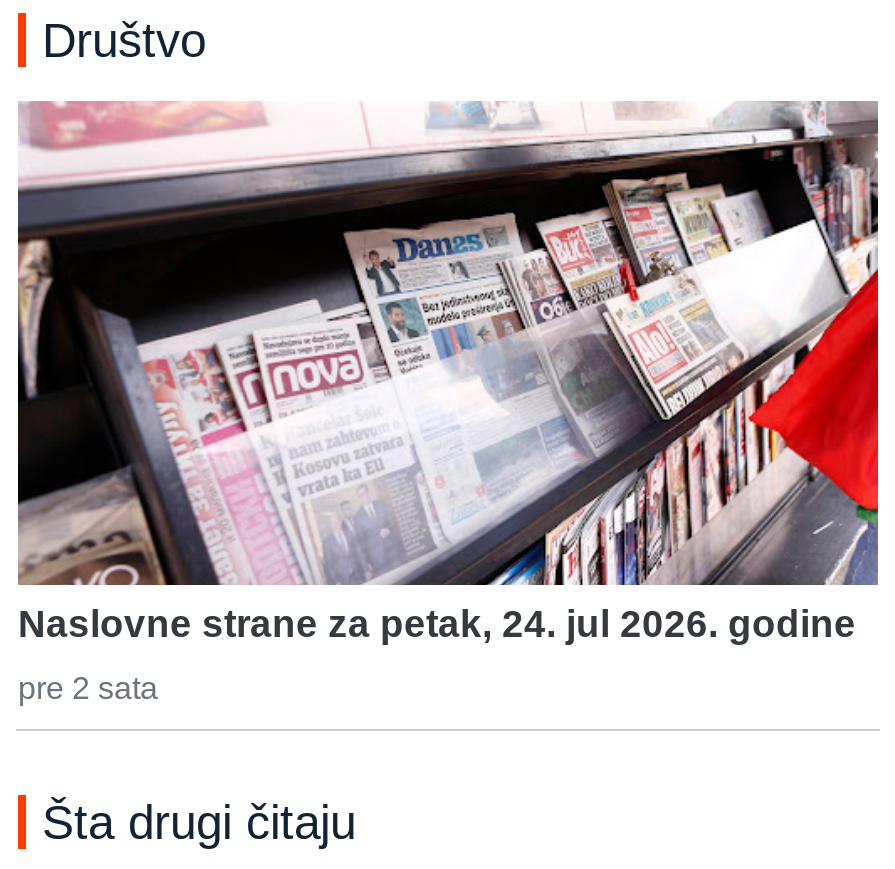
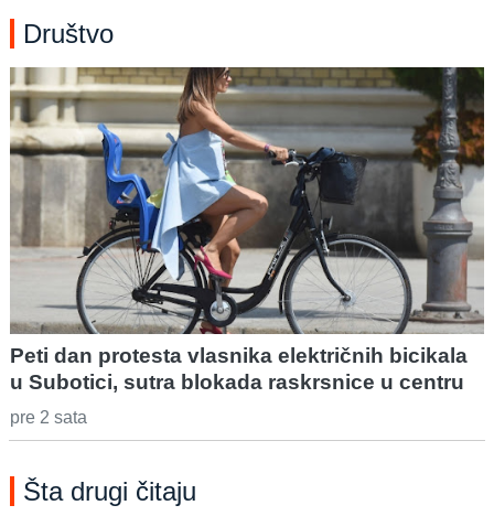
[16,101,880,645] [image] | Naslovne strane za petak, 24. jul 2026. godine -> [10,66,485,394] [image] | Peti dan protesta vlasnika električnih bicikala | u Subotici, sutra blokada raskrsnice u centru

